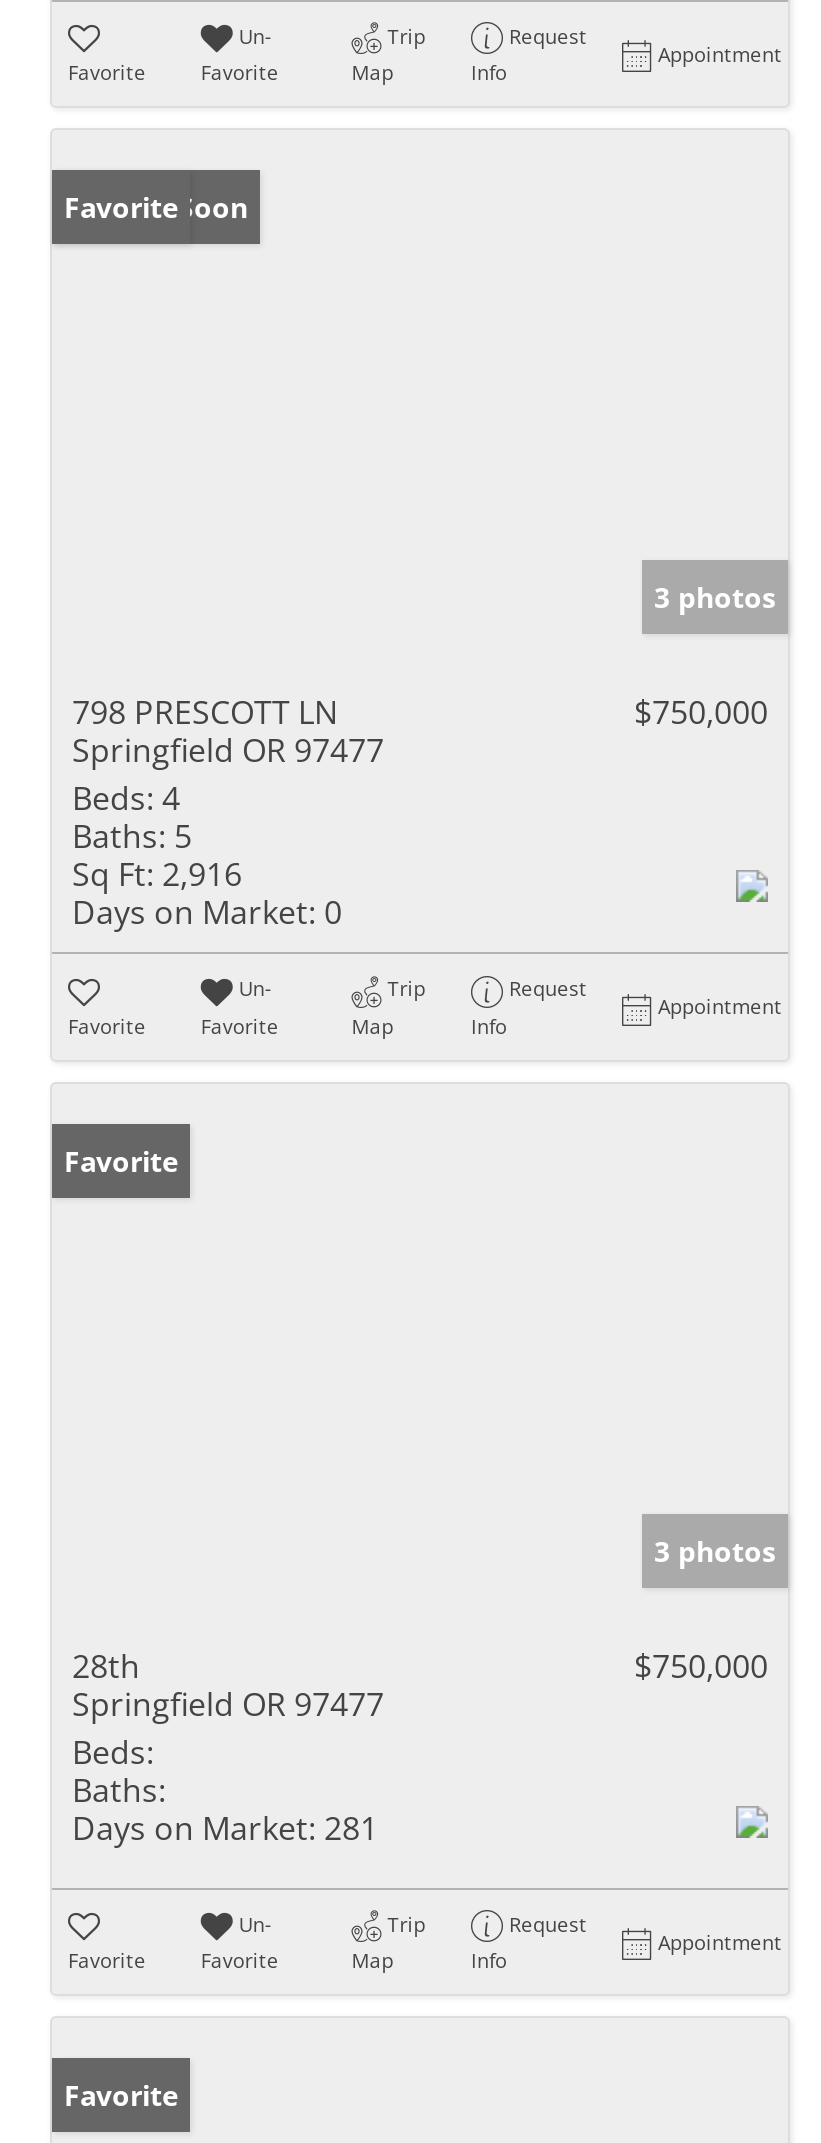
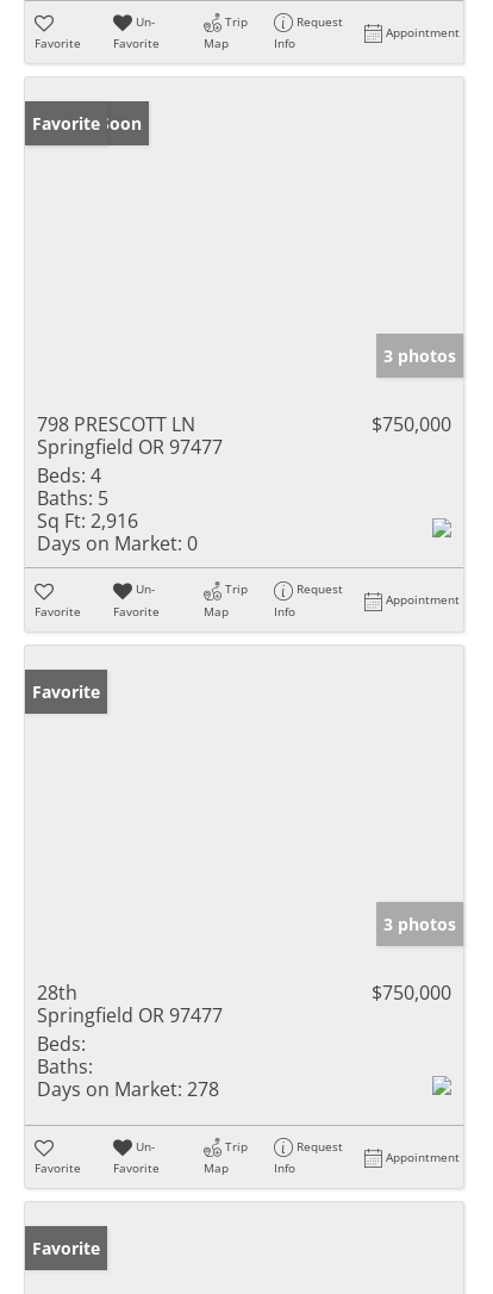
[72,1805,378,1849] Days on Market: 281 -> [37,1075,219,1102] Days on Market: 278

